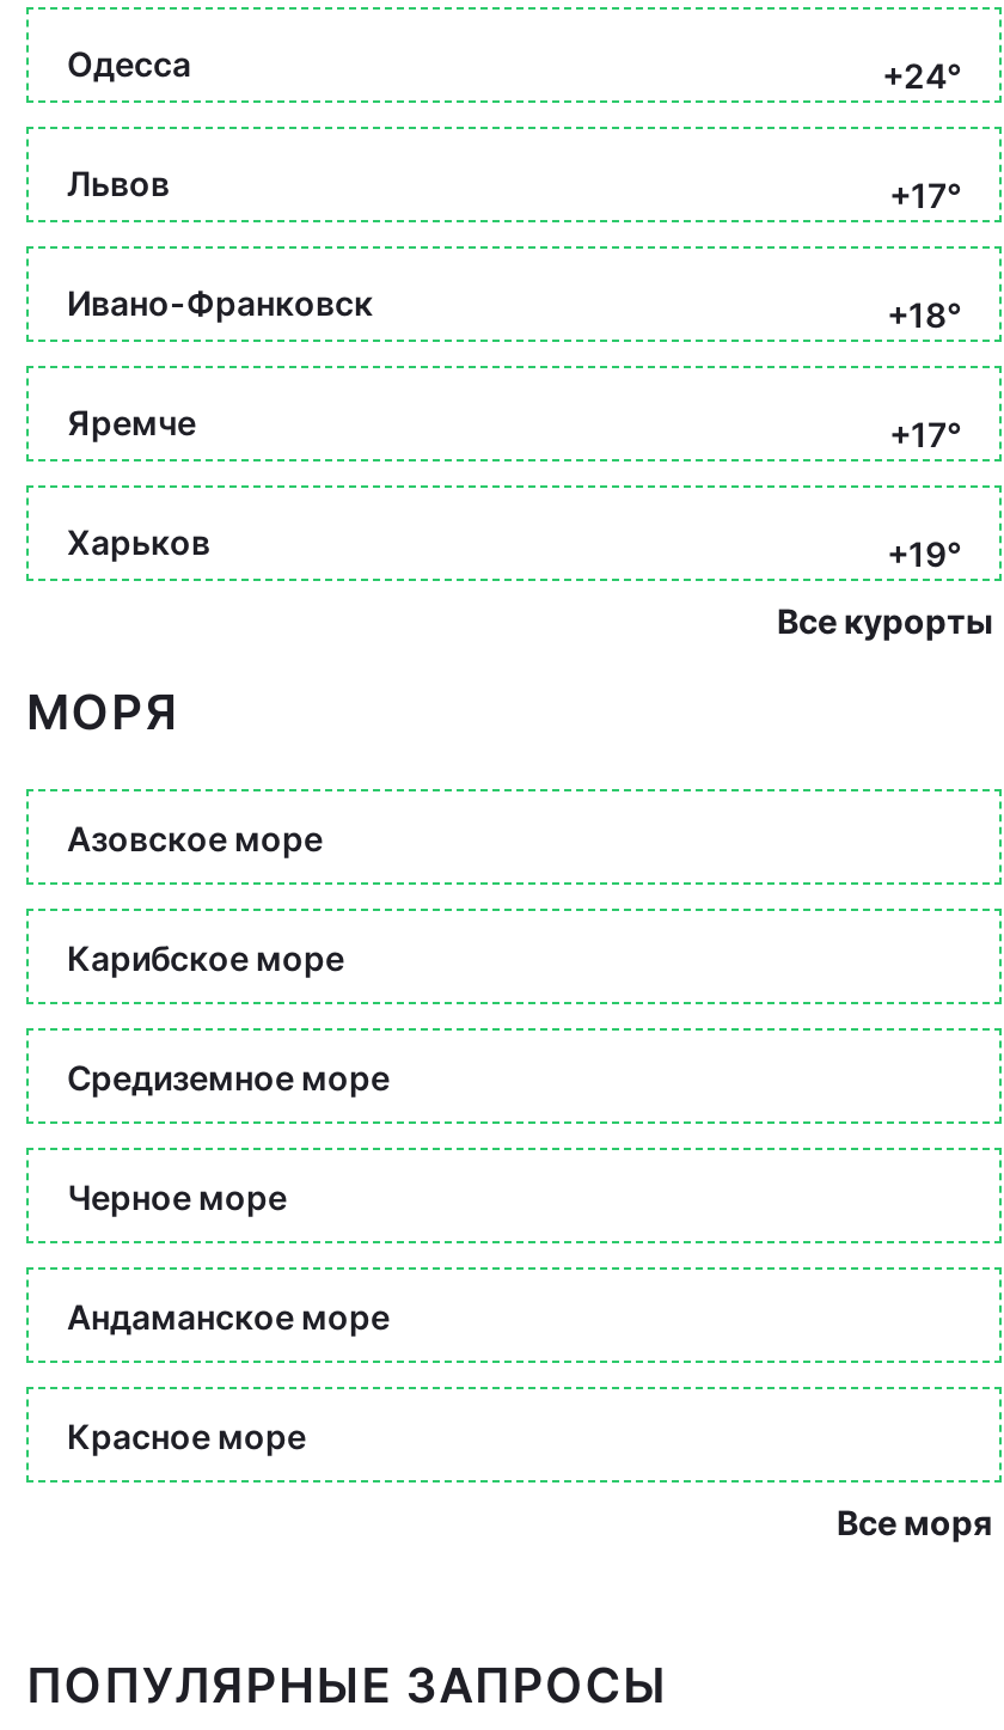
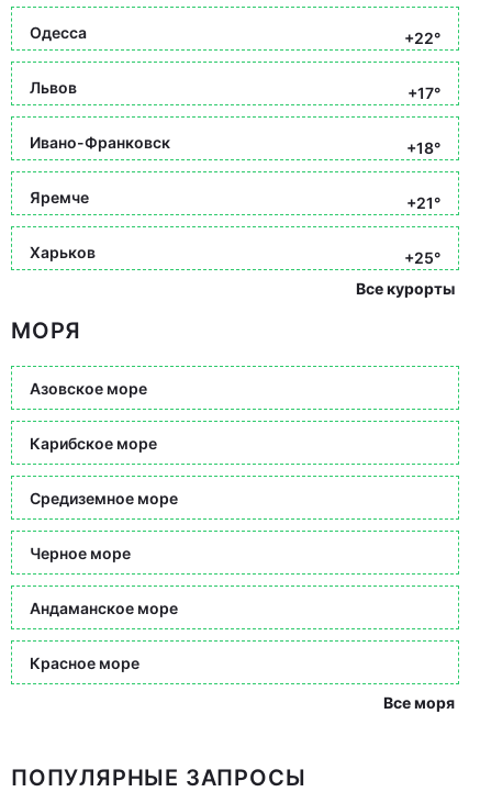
[882,55,961,96] +24° -> [404,29,440,47] +22°
[889,414,961,454] +17° -> [406,193,440,212] +21°
[887,533,961,574] +19° -> [404,248,440,267] +25°

